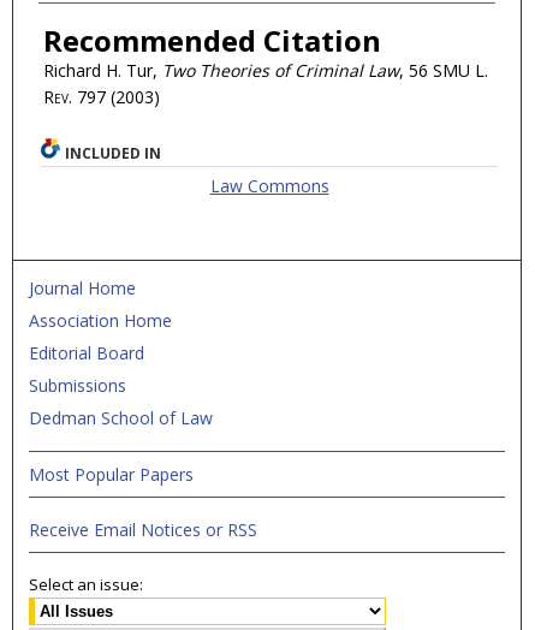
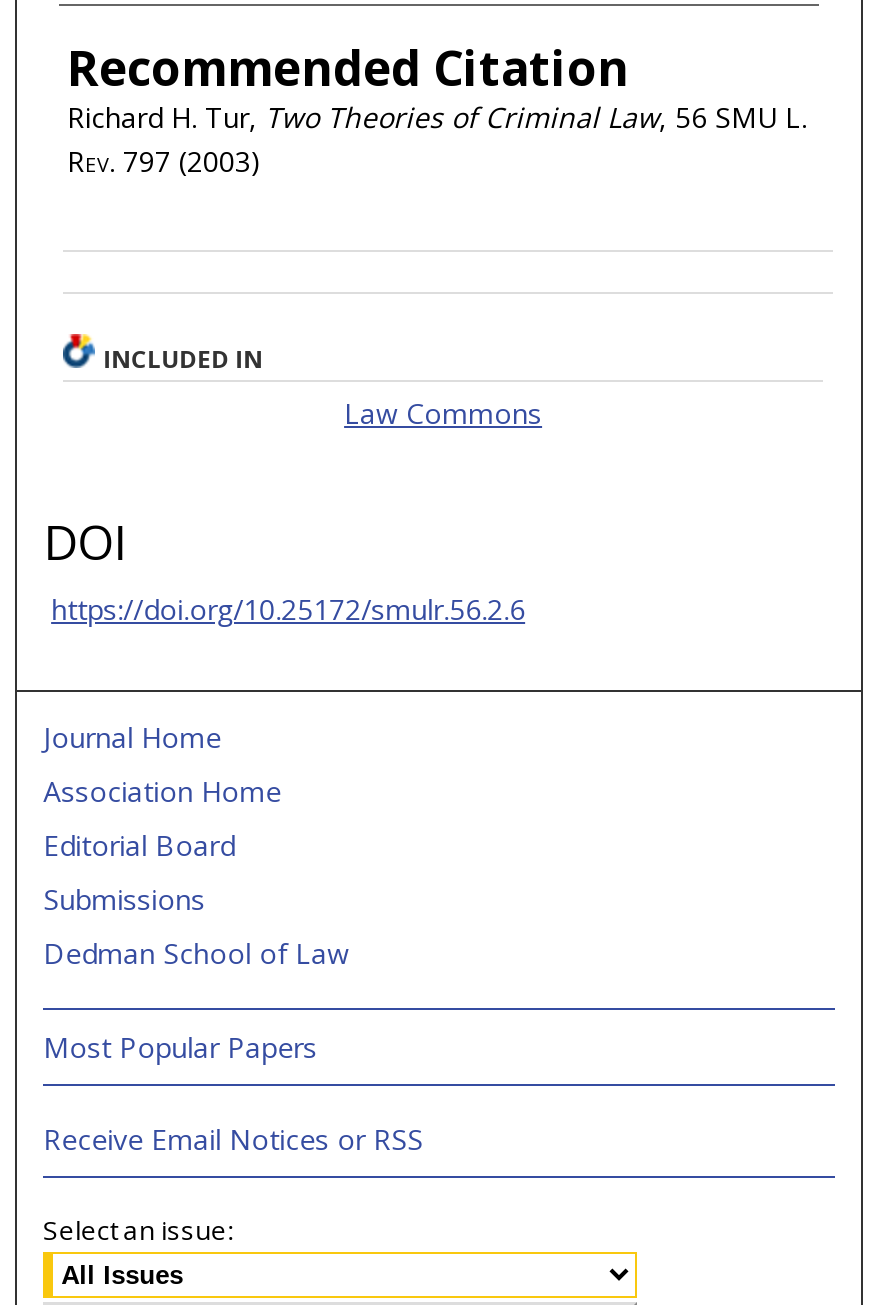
none -> [43,508,525,628] DOI | https://doi.org/10.25172/smulr.56.2.6

